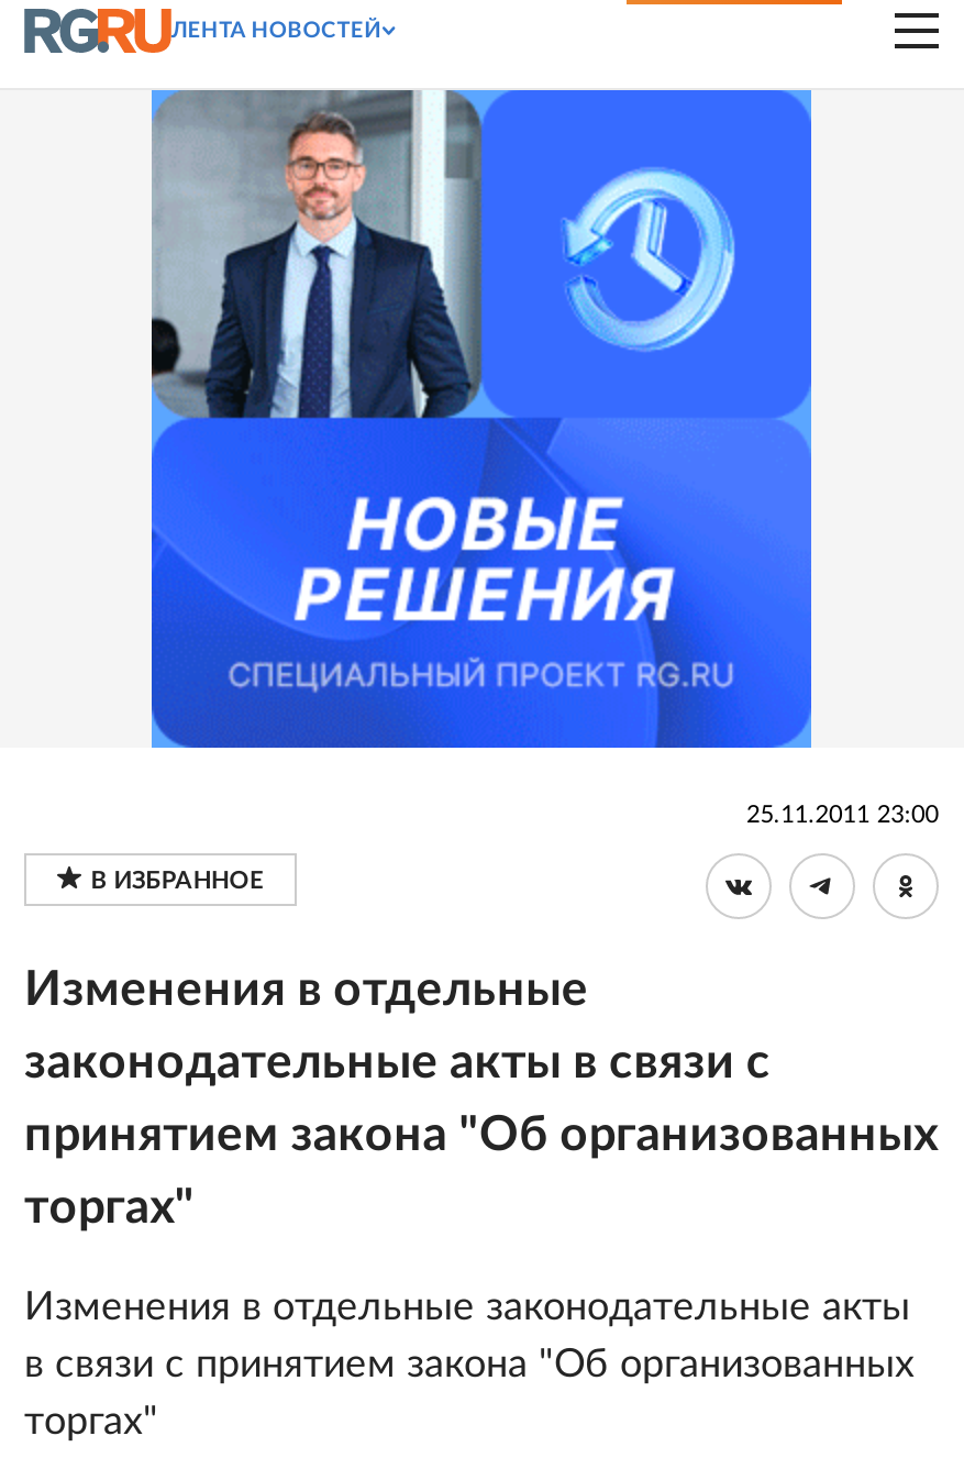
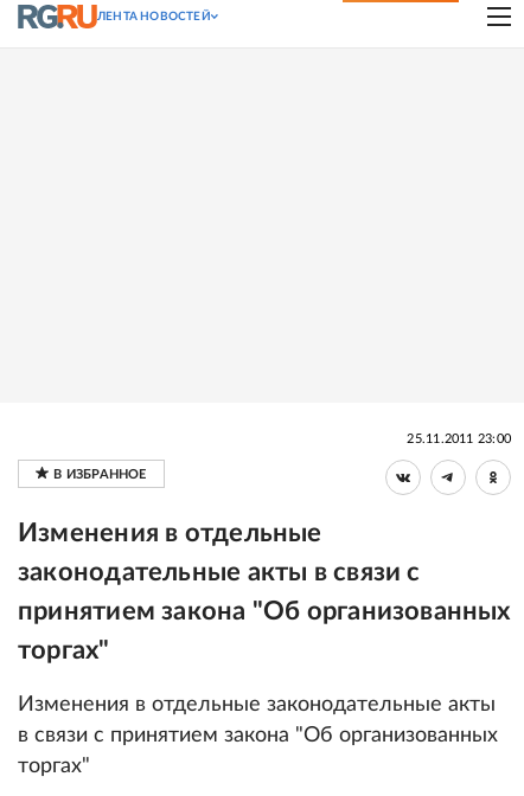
[149,88,813,750] [image] -> none

